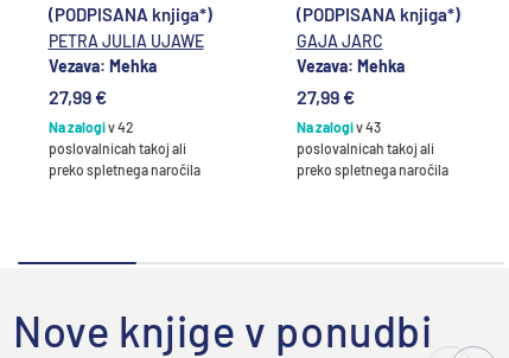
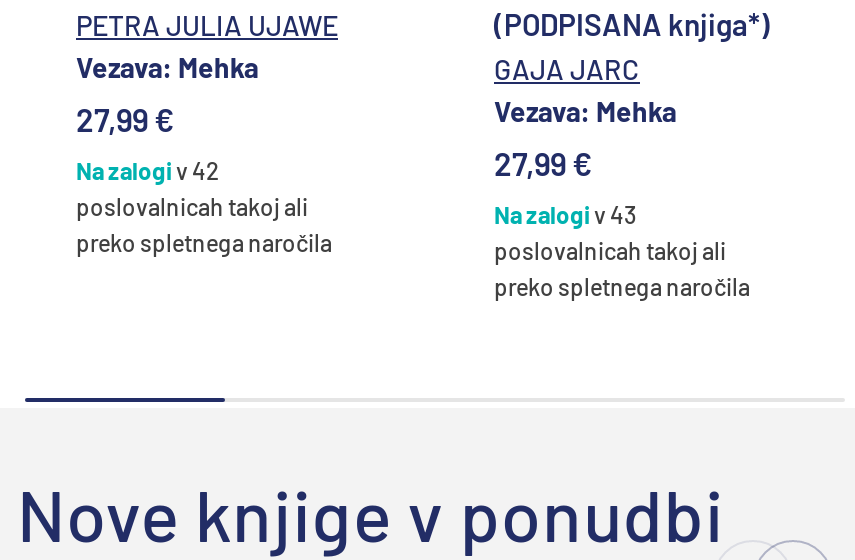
[48,3,212,25] (PODPISANA knjiga*) -> none

